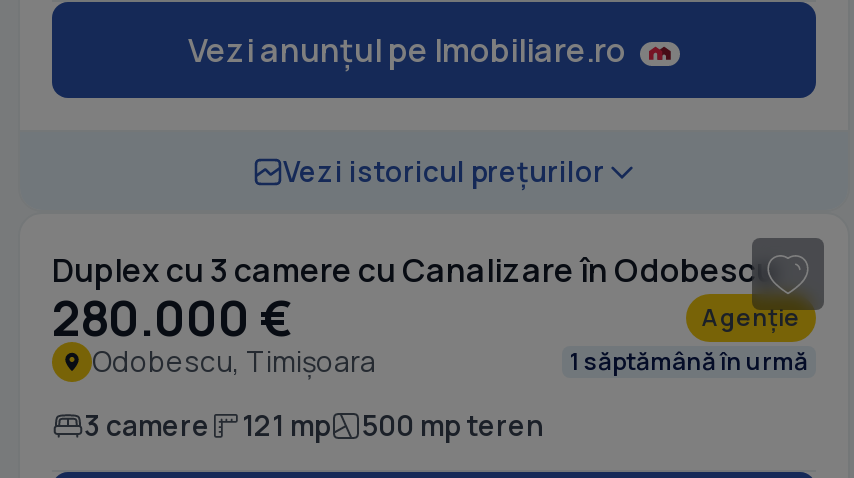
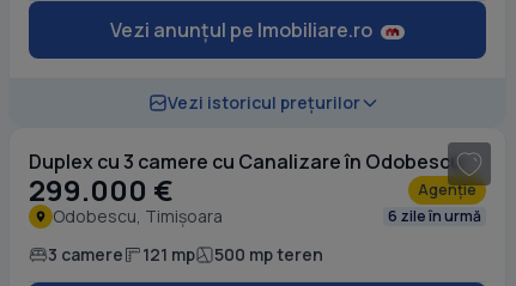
[52,284,294,350] 280.000 € -> [29,170,174,209] 299.000 €
[570,344,808,378] 1 săptămână în urmă -> [388,206,481,226] 6 zile în urmă

